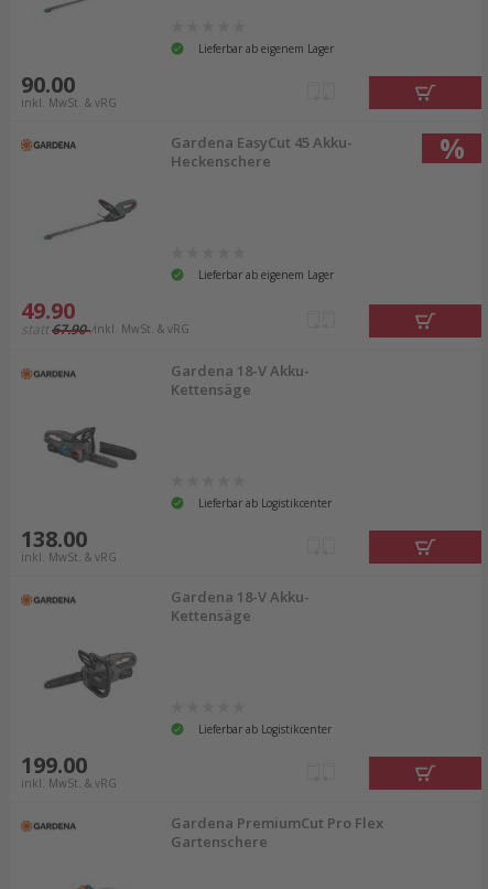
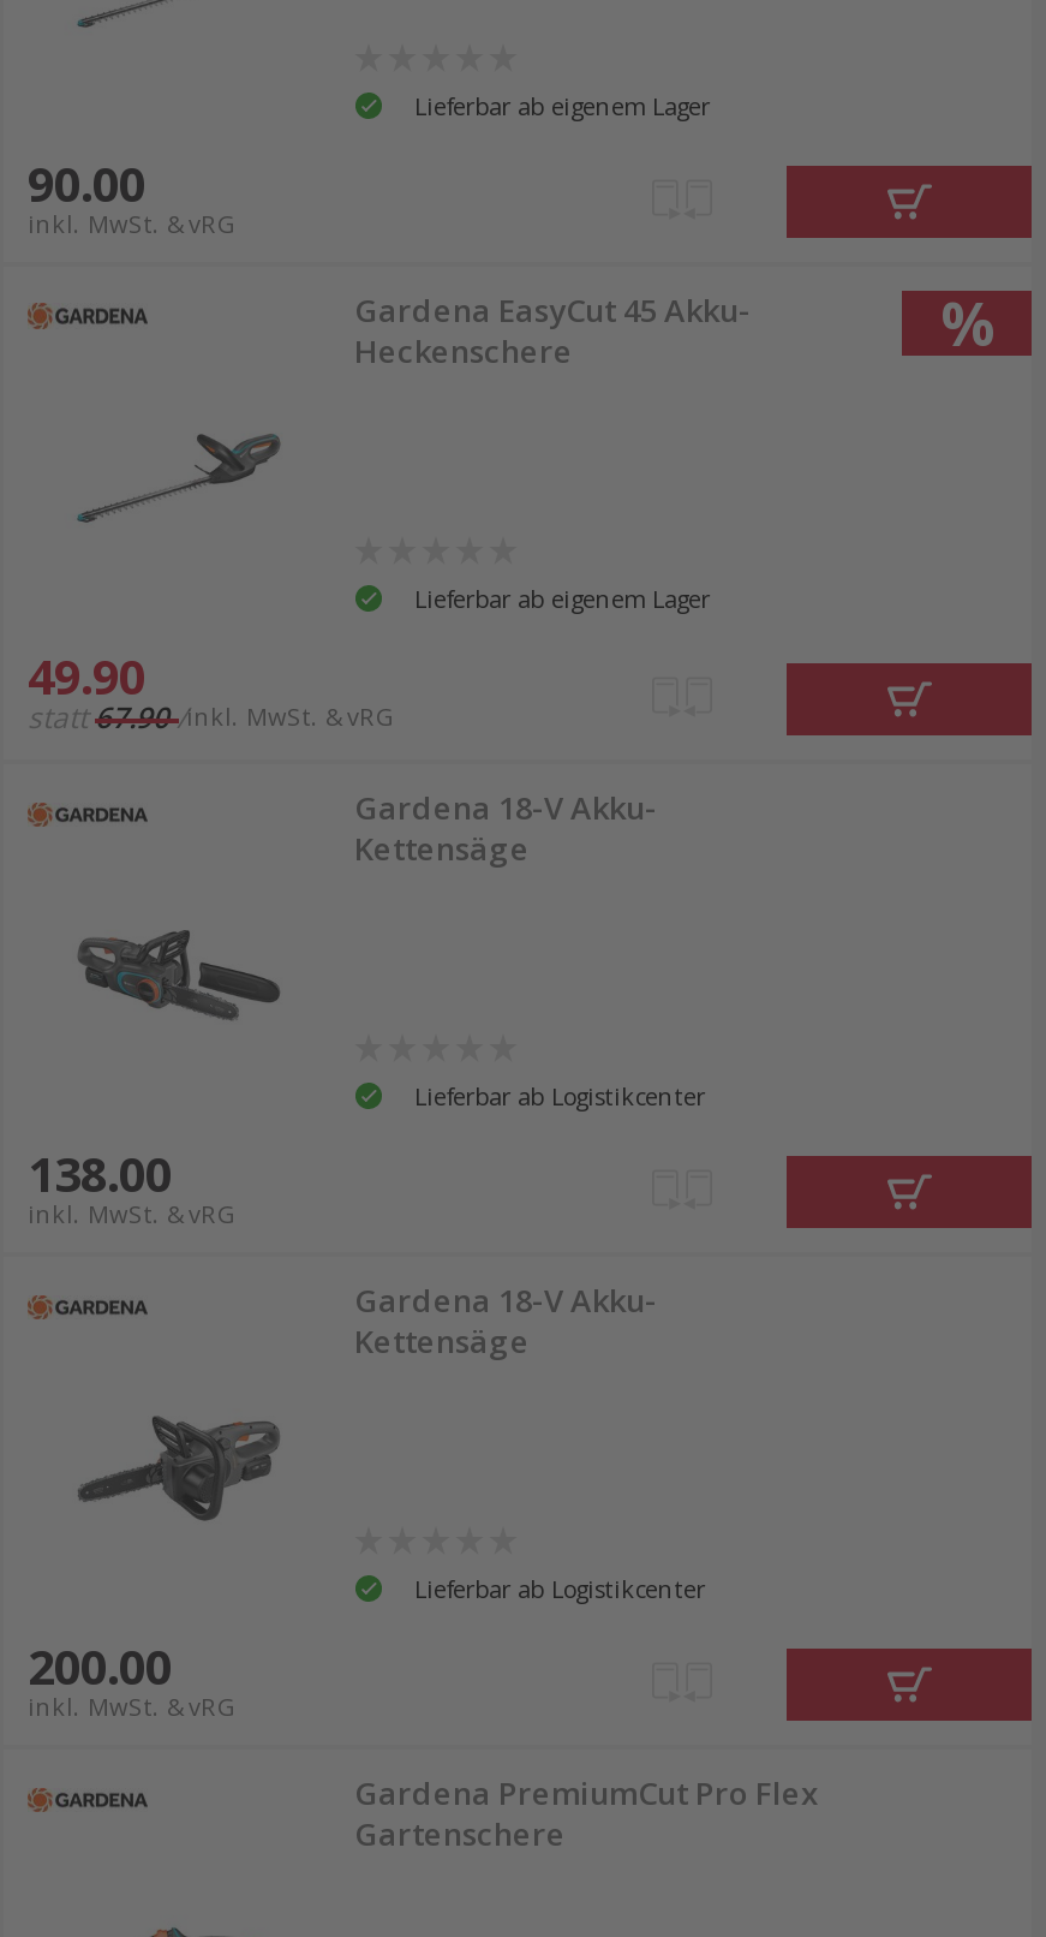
[21,750,87,780] 199.00 -> [28,1634,172,1699] 200.00

